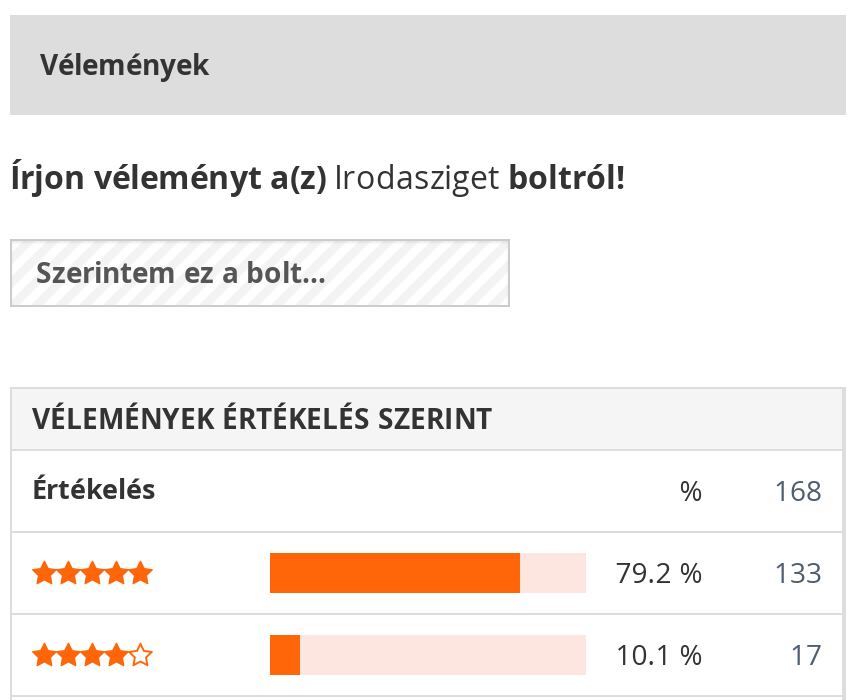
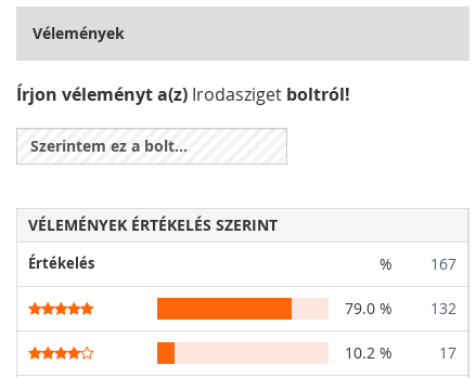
[774,470,822,508] 168 -> [430,253,456,273] 167
[616,552,704,590] 79.2 % -> [345,297,392,318] 79.0 %
[774,552,822,590] 133 -> [430,297,456,318] 132
[616,634,704,672] 10.1 % -> [345,342,392,362] 10.2 %

